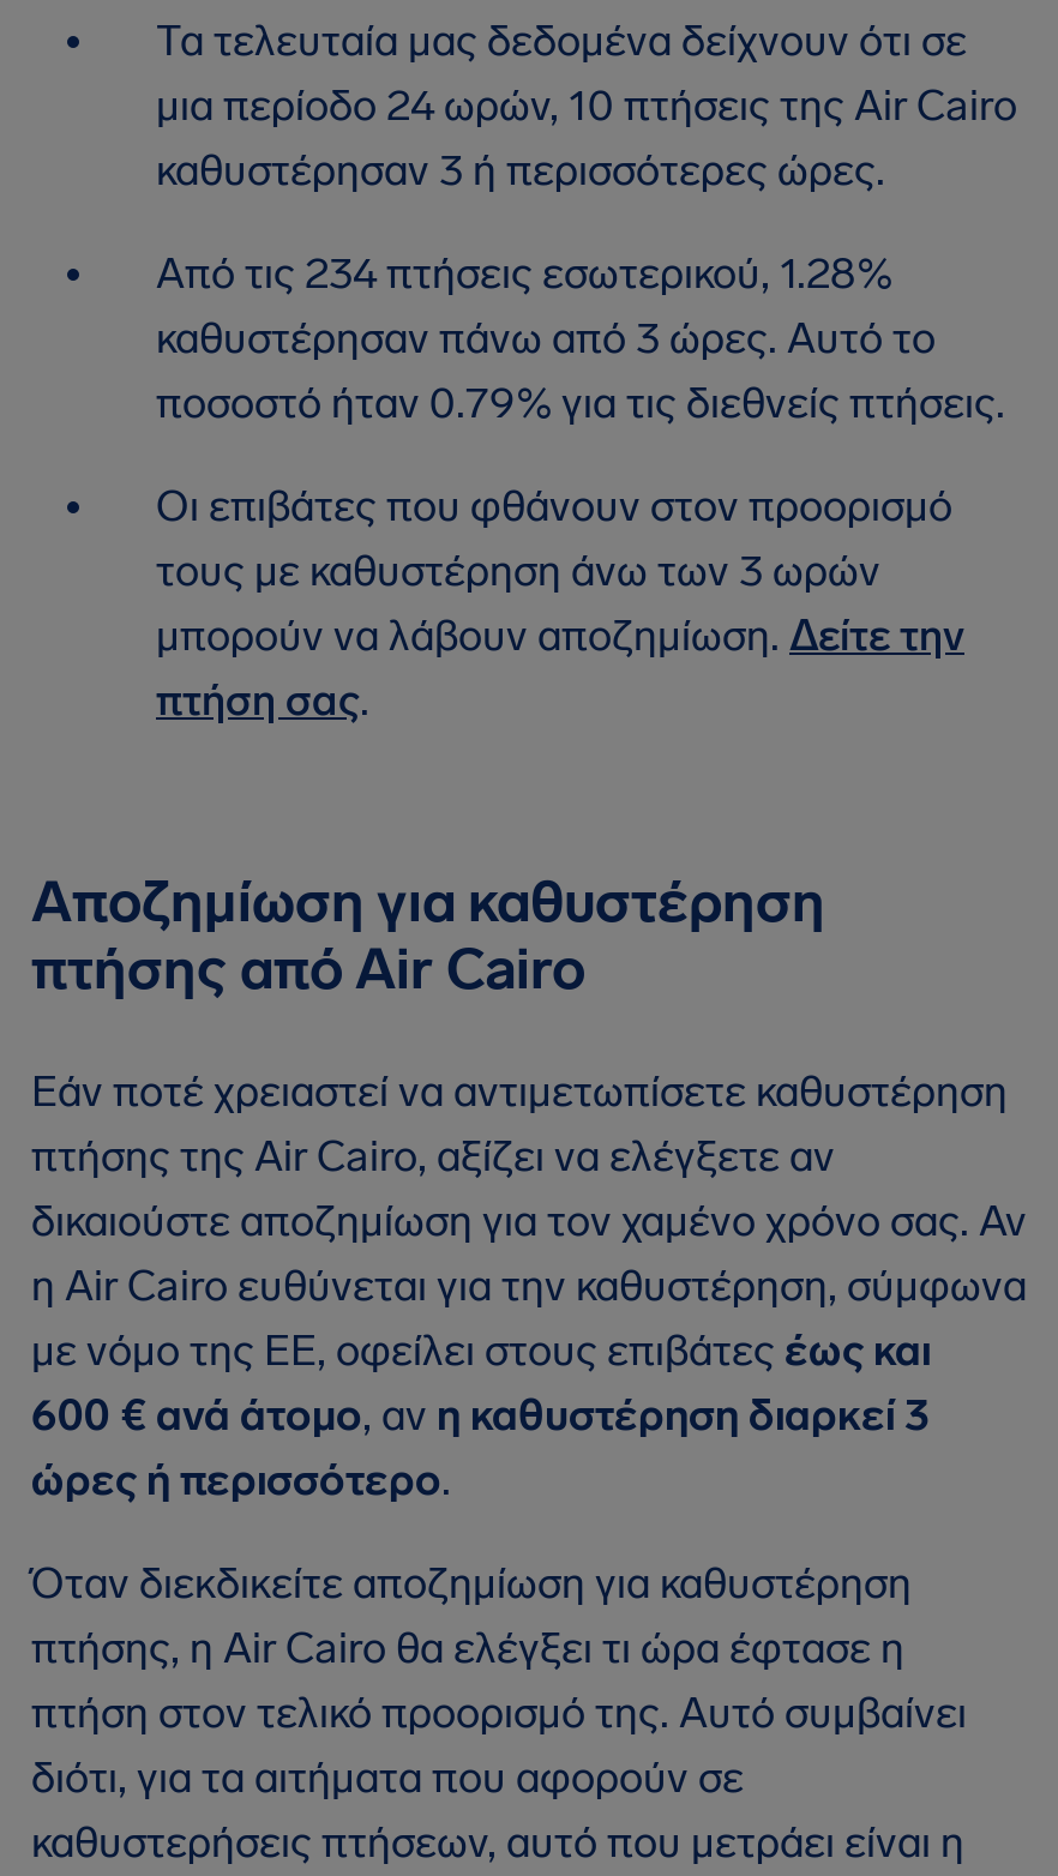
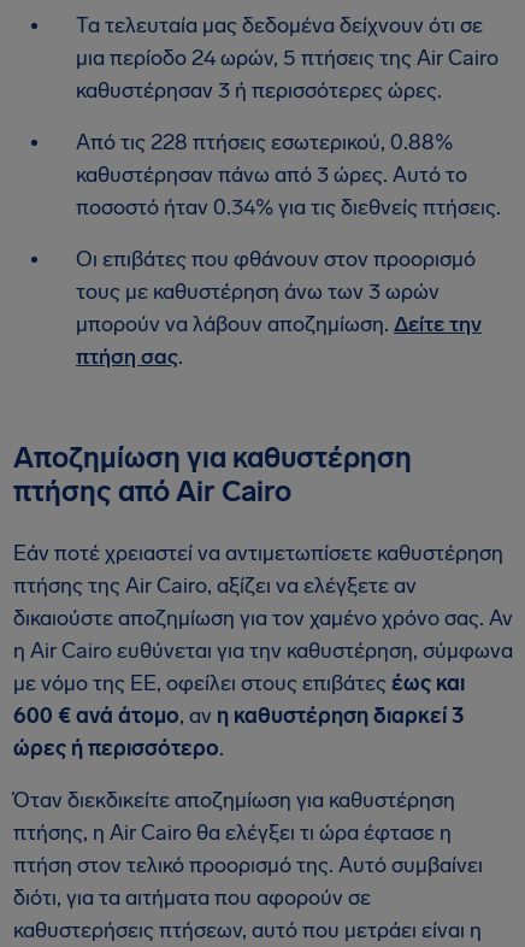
[156,79,1017,132] μια περίοδο 24 ωρών, 10 πτήσεις της Air Cairo -> [76,45,499,71] μια περίοδο 24 ωρών, 5 πτήσεις της Air Cairo
[156,247,892,300] Από τις 234 πτήσεις εσωτερικού, 1.28% -> [76,129,453,155] Από τις 228 πτήσεις εσωτερικού, 0.88%
[156,377,1005,429] ποσοστό ήταν 0.79% για τις διεθνείς πτήσεις. -> [76,194,501,220] ποσοστό ήταν 0.34% για τις διεθνείς πτήσεις.

